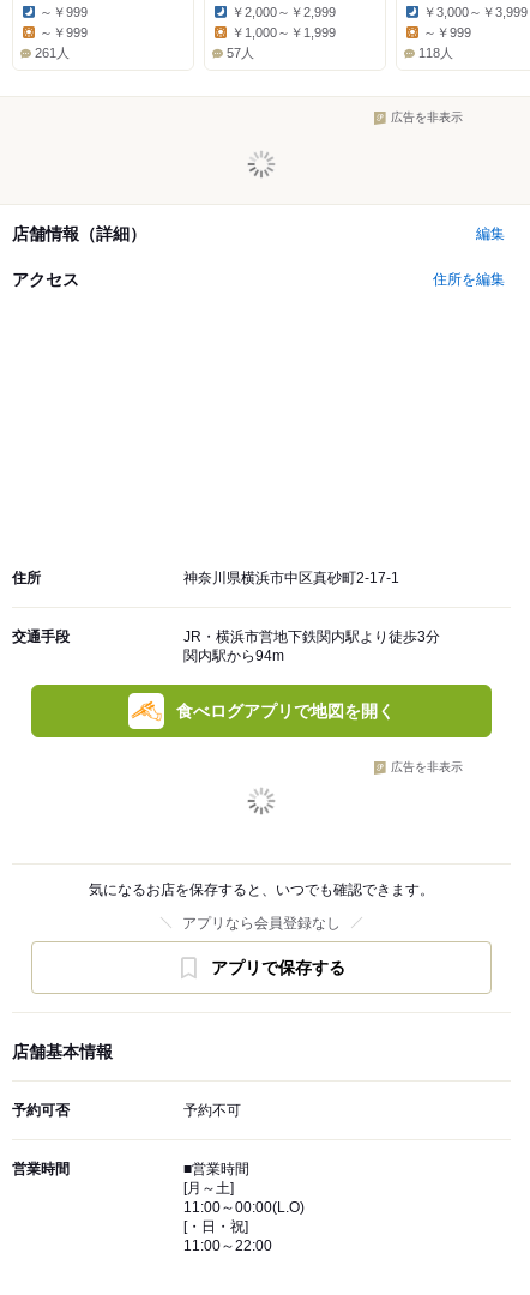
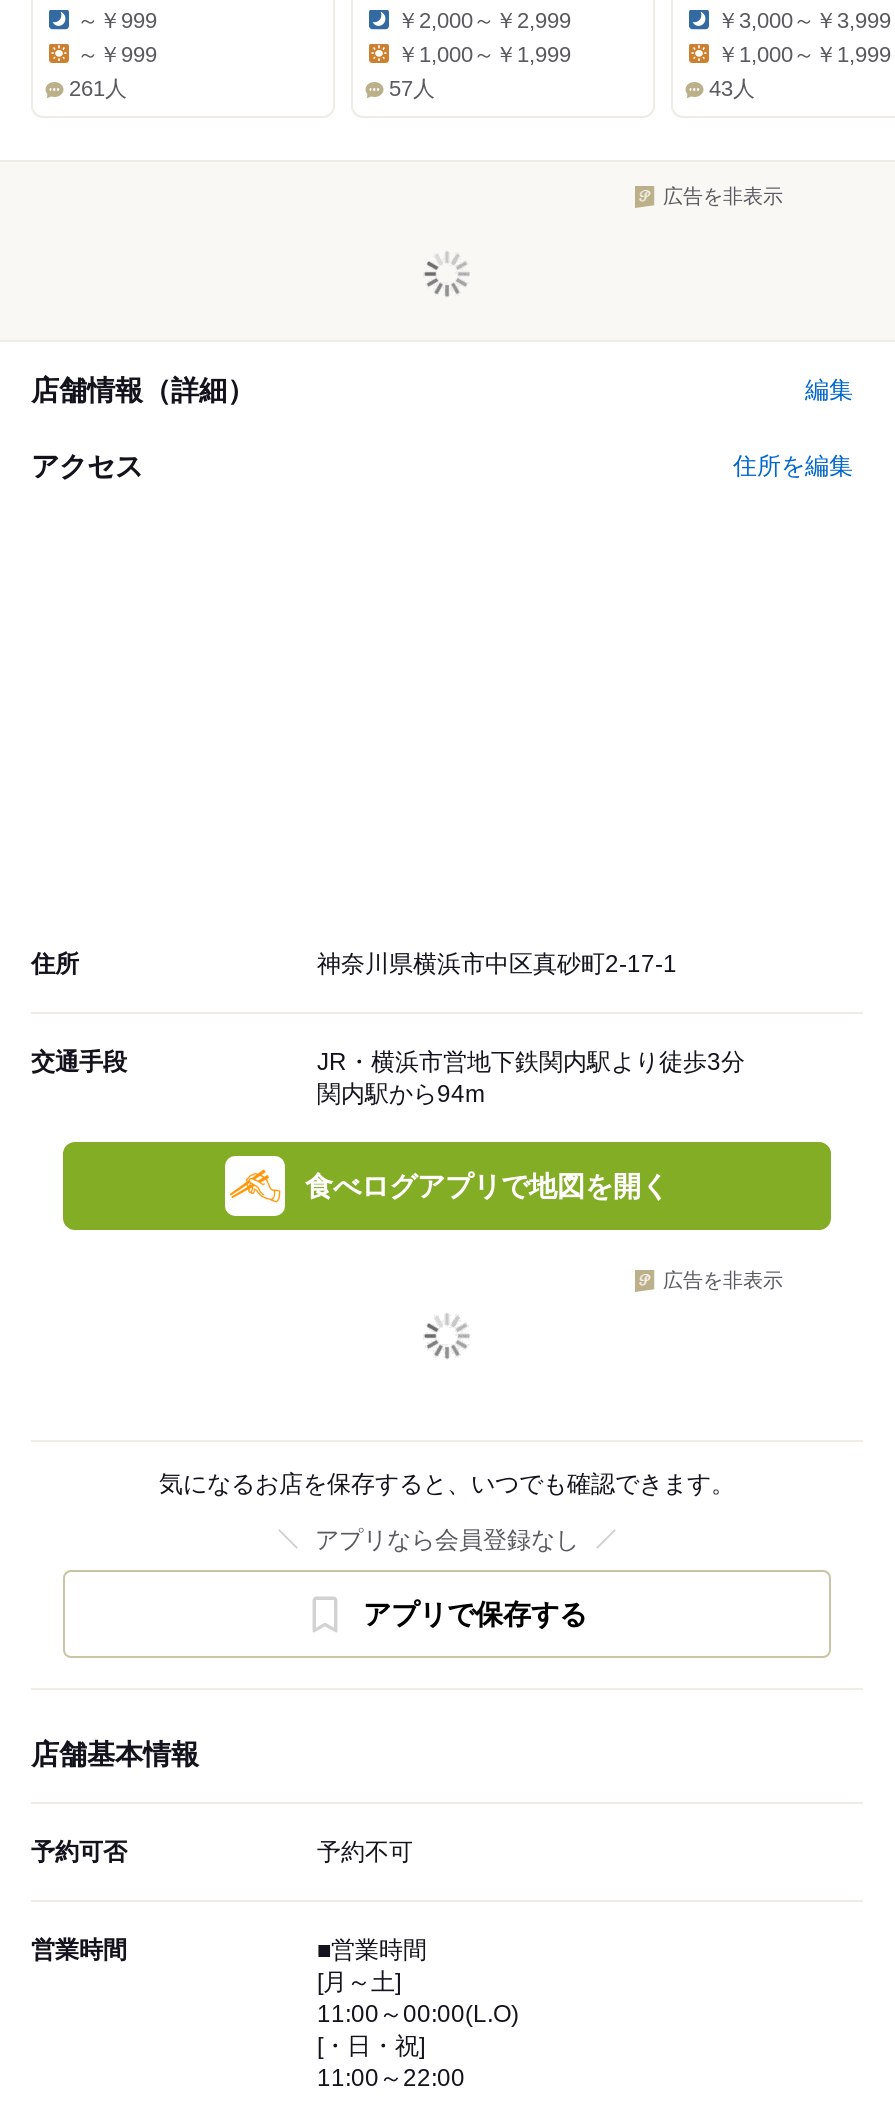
[418,26,471,60] ～￥999 | 118人 -> [709,43,891,101] ￥1,000～￥1,999 | 43人

